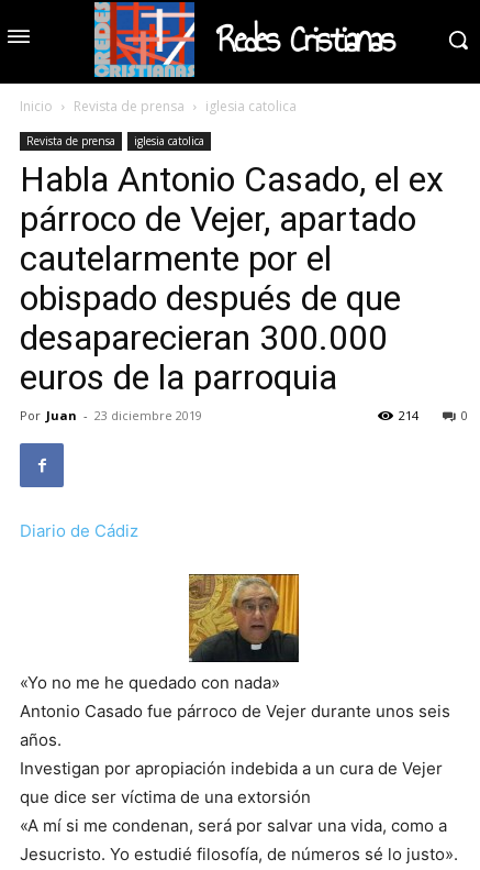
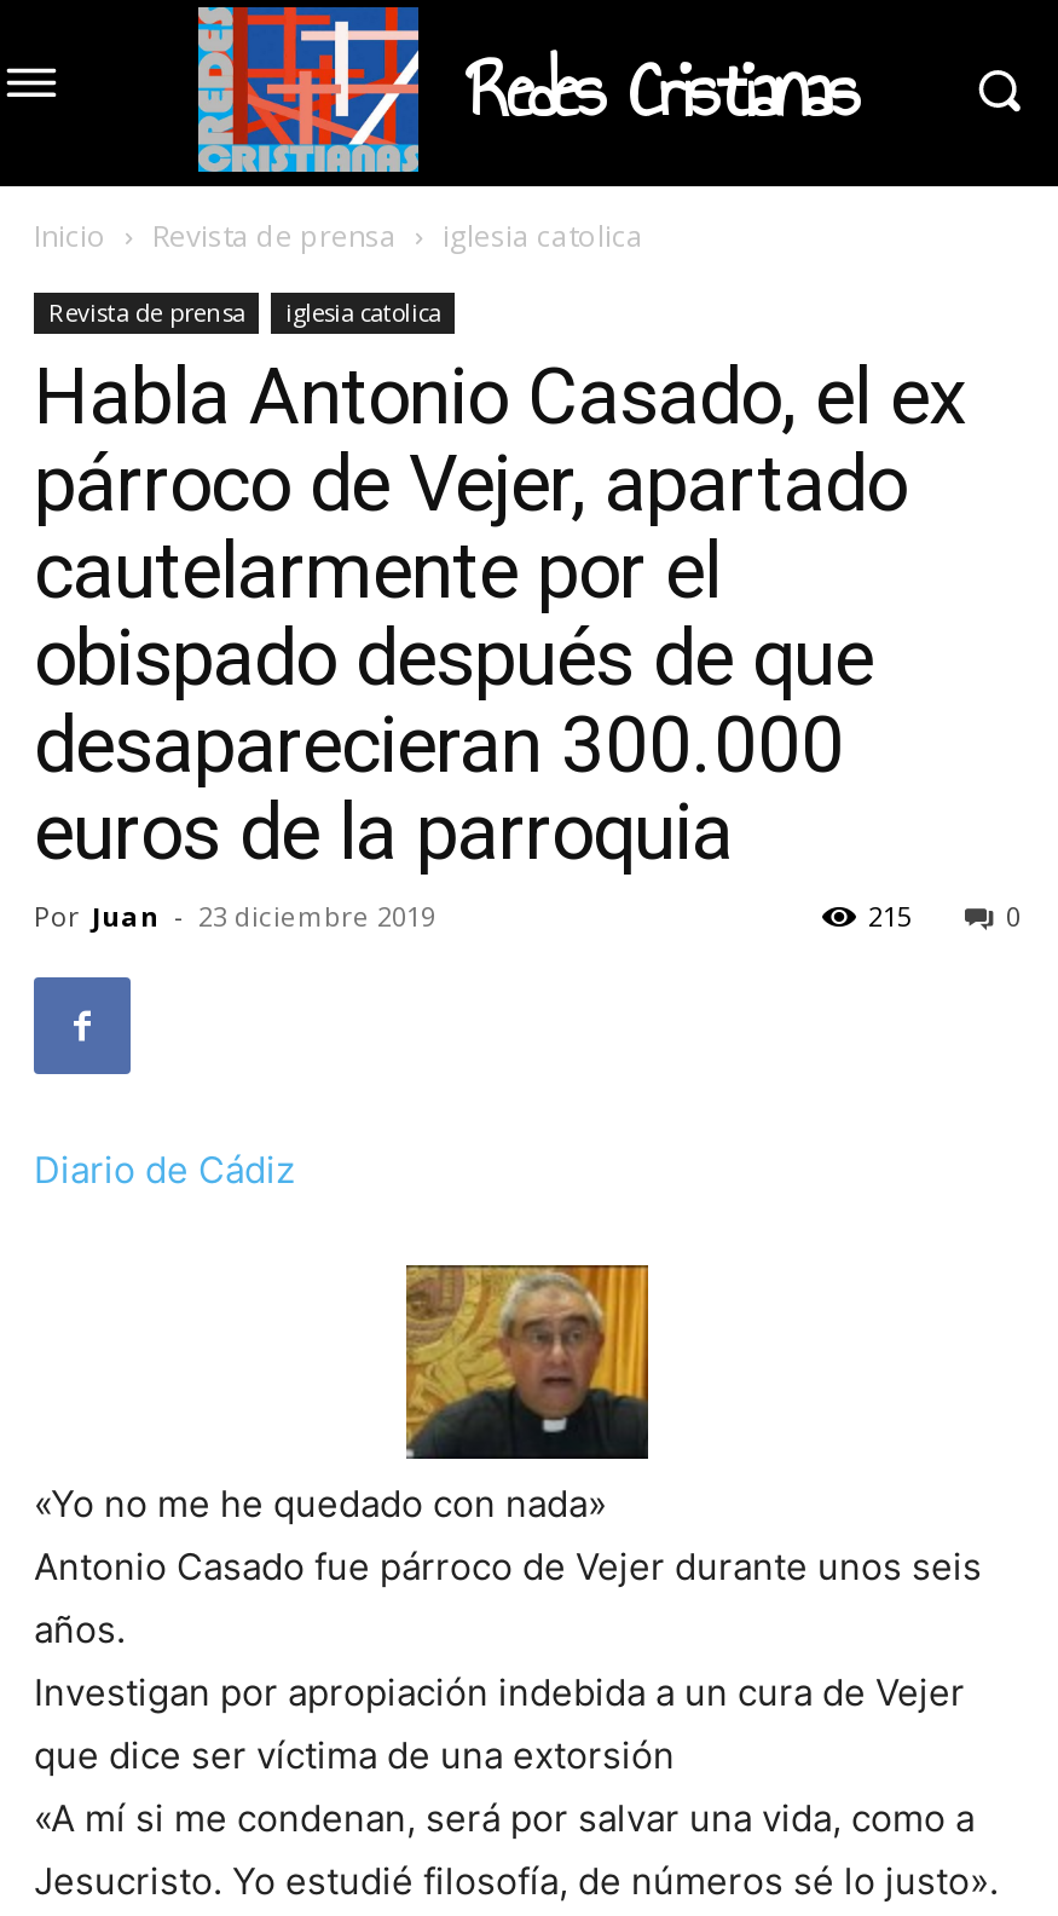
[399,408,418,424] 214 -> [868,899,912,935] 215

